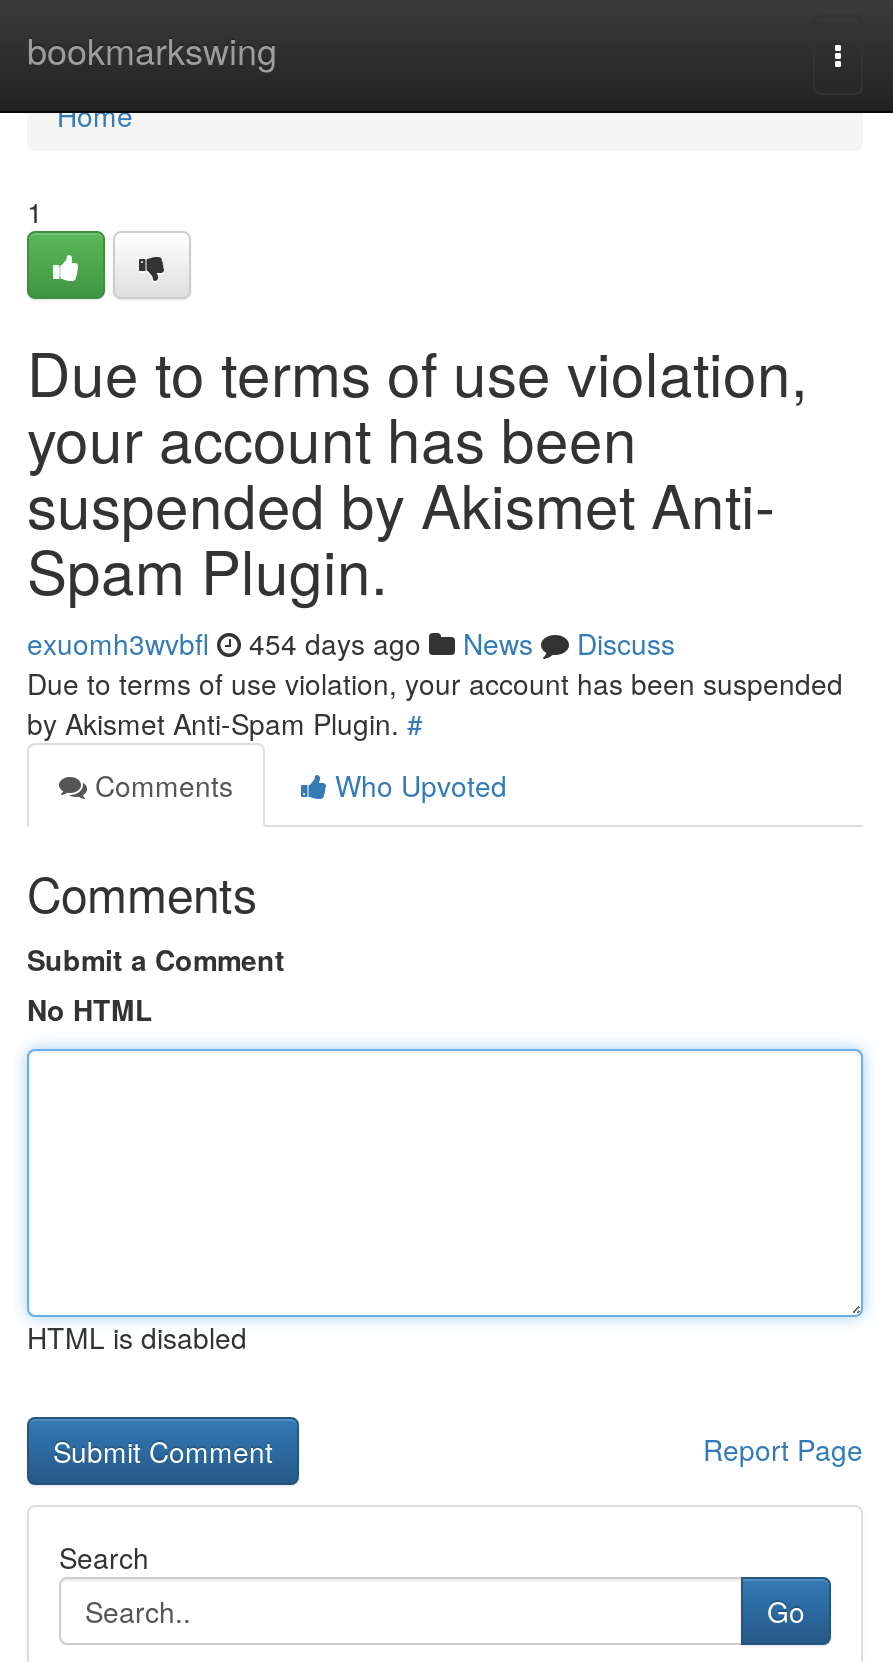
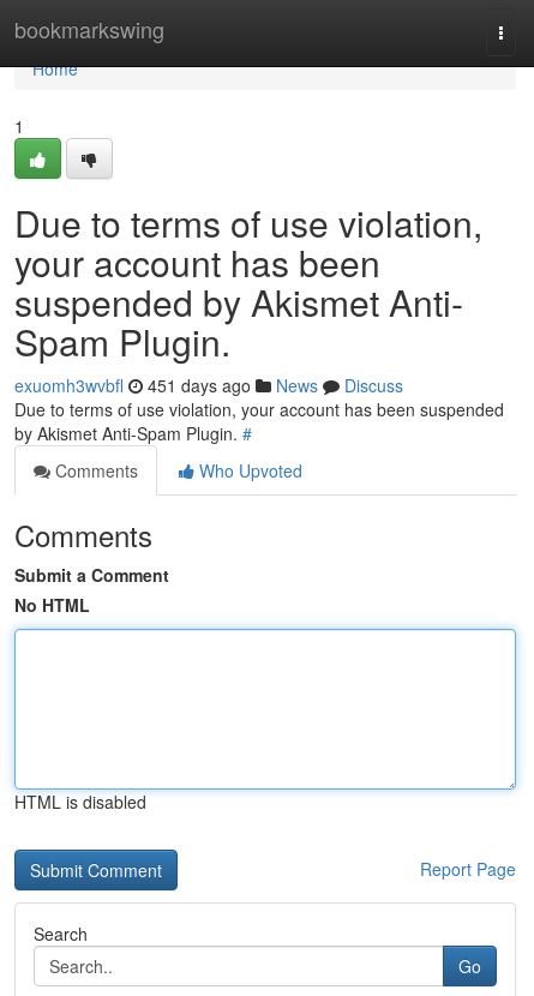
[27,623,675,663] exuomh3wvbfl 454 days ago News Discuss -> [14,373,403,397] exuomh3wvbfl 451 days ago News Discuss

